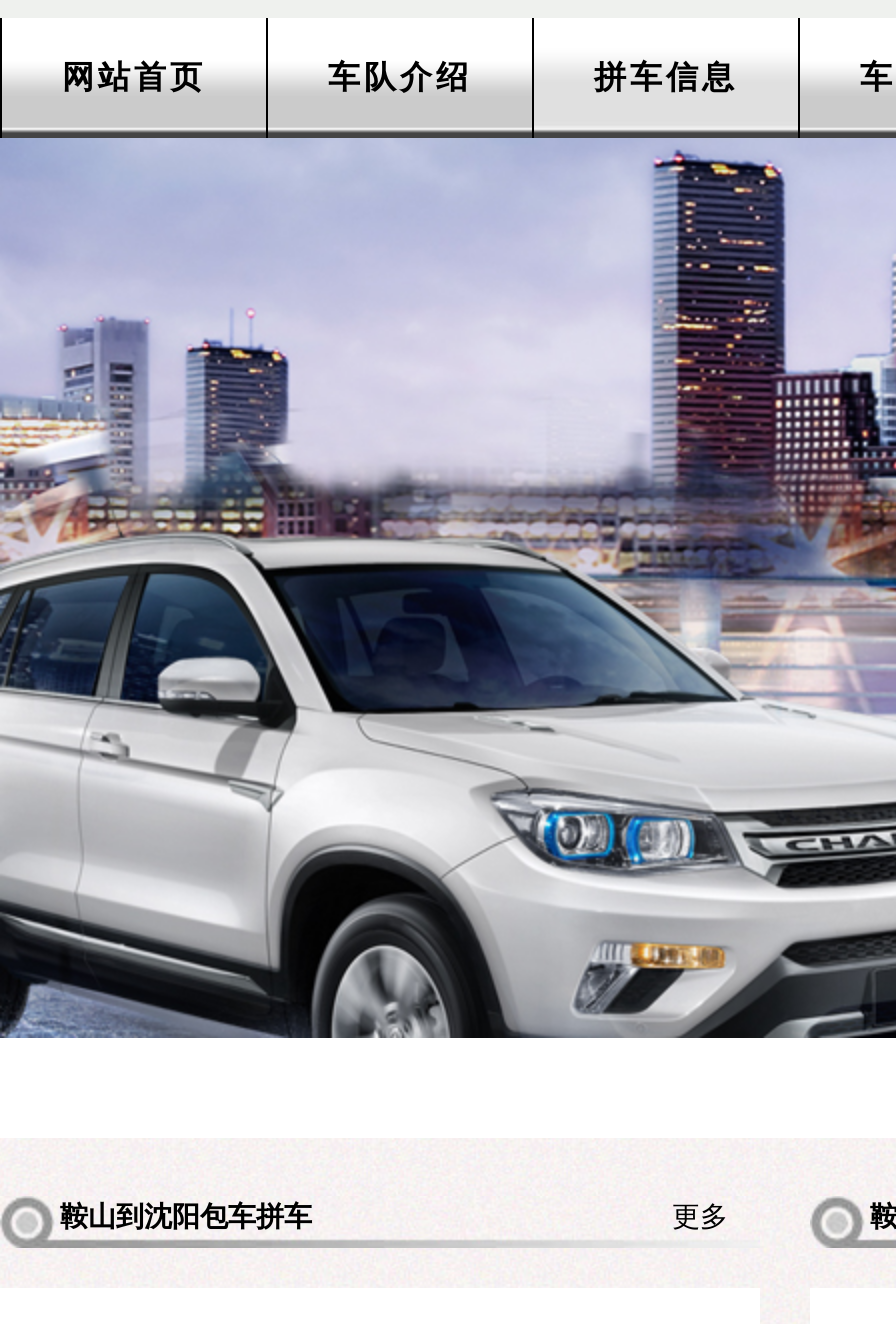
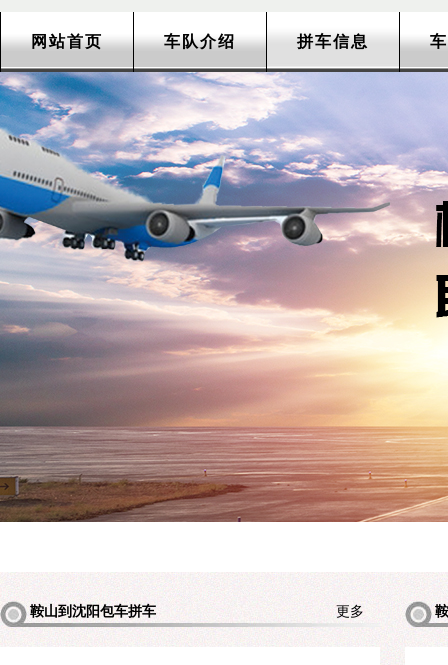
[6,138,890,1040] [image] -> [3,72,445,523] [image]

